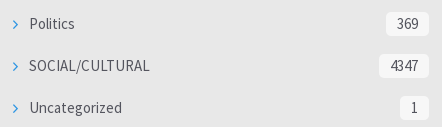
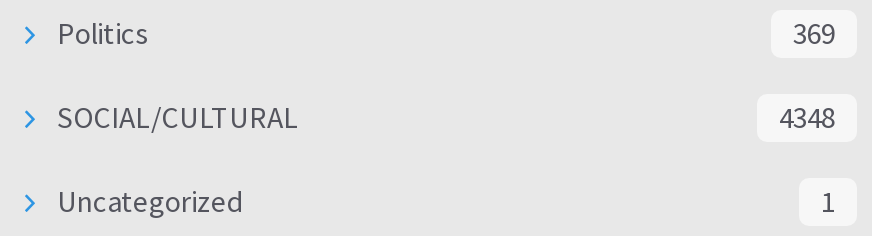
[390,56,418,75] 4347 -> [779,98,835,136] 4348

